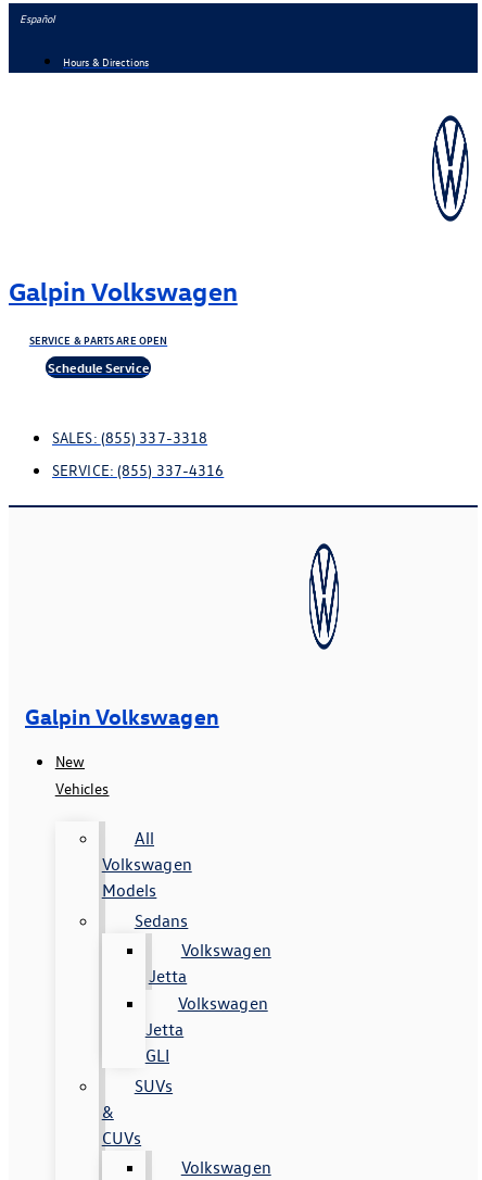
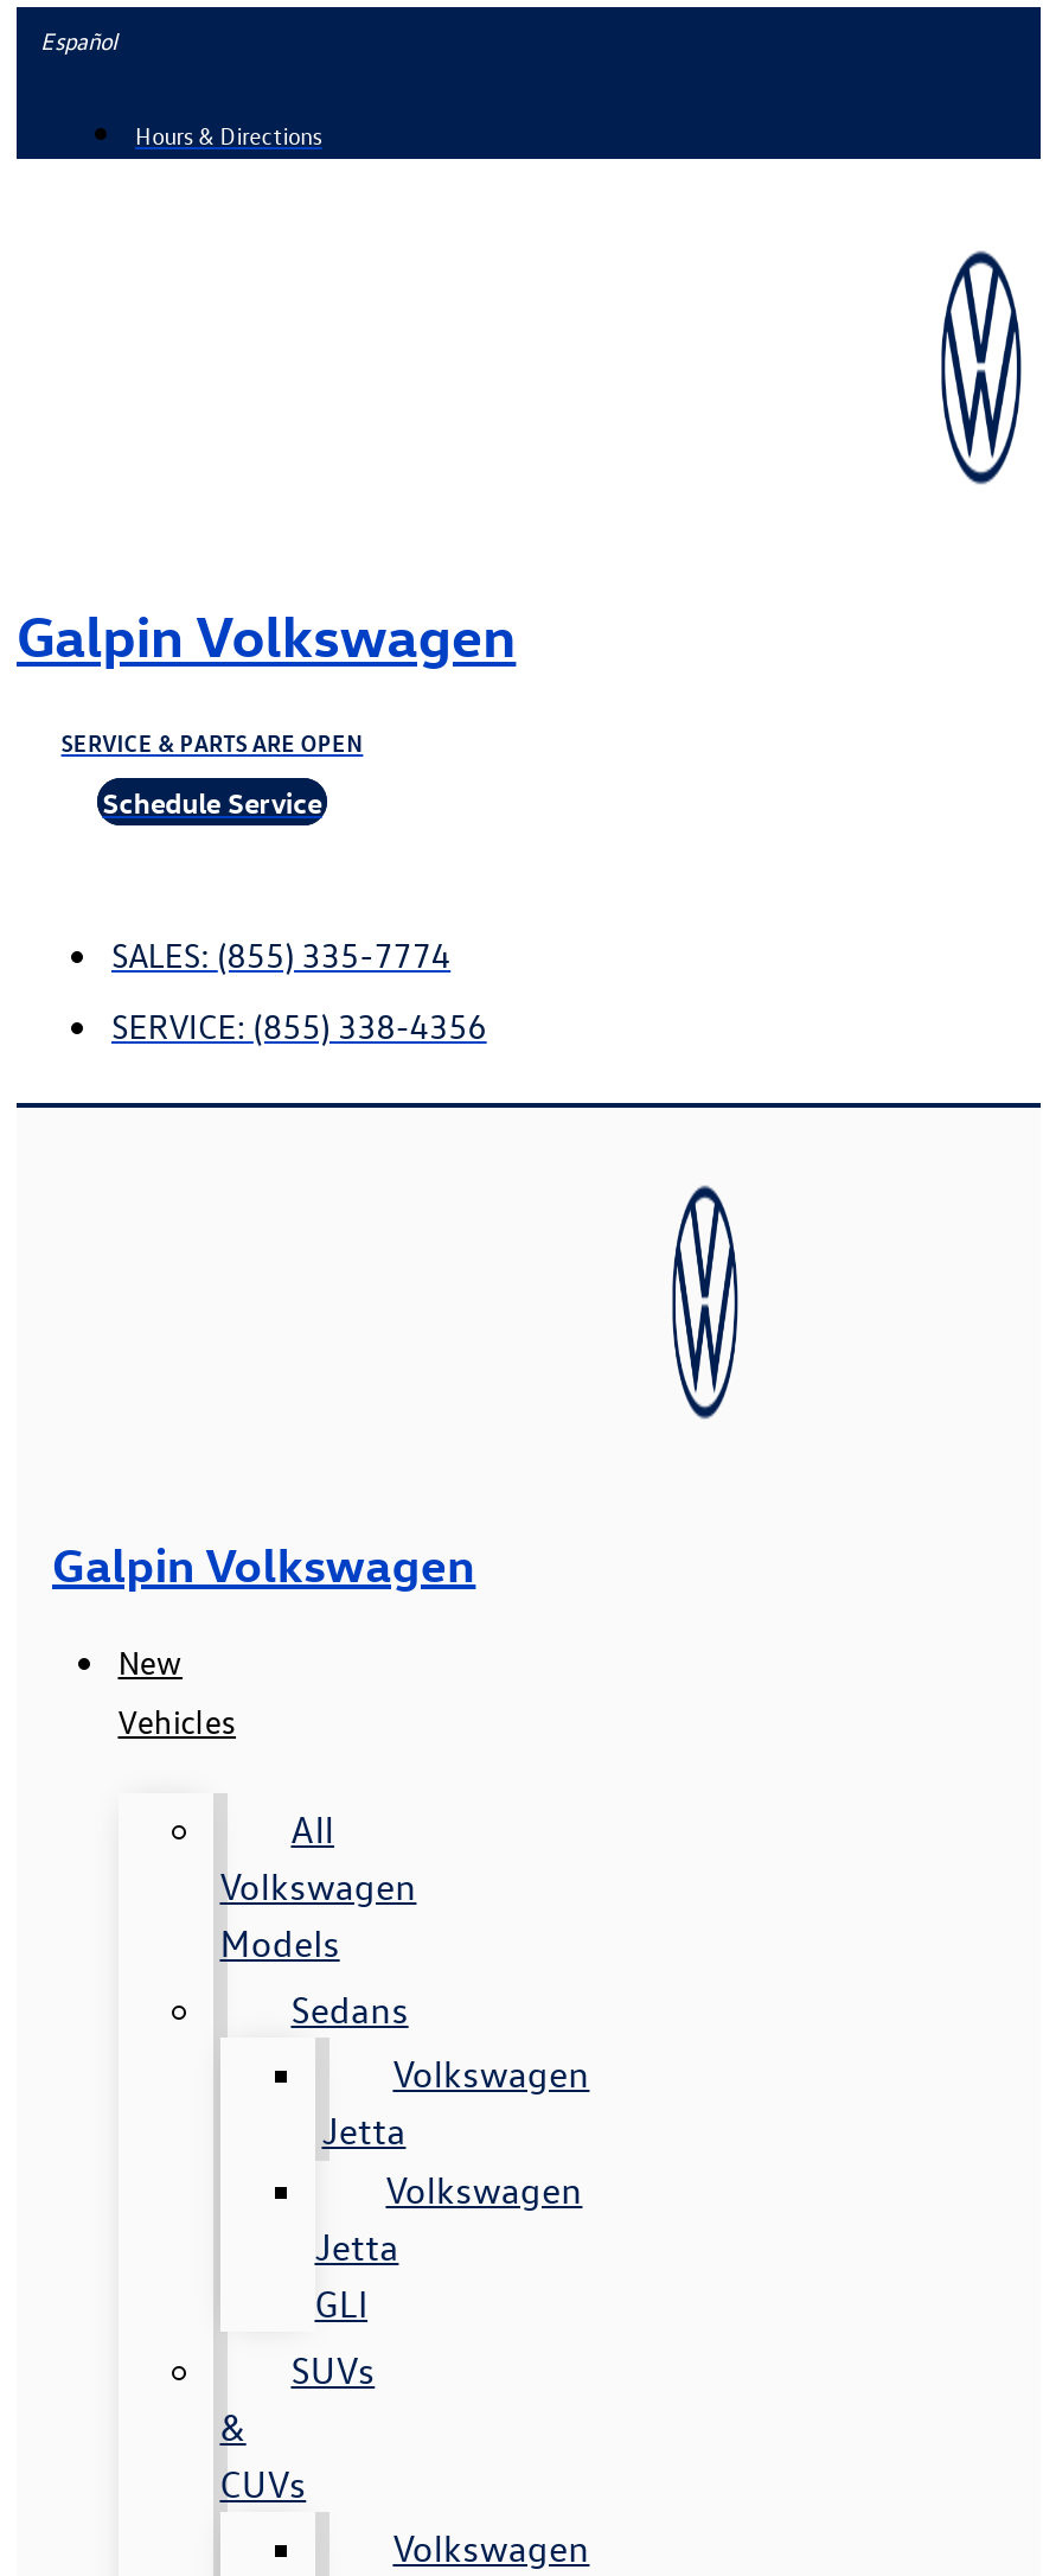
[52,427,207,448] SALES: (855) 337-3318 -> [111,932,451,977] SALES: (855) 335-7774
[52,460,224,480] SERVICE: (855) 337-4316 -> [111,1003,487,1048] SERVICE: (855) 338-4356

